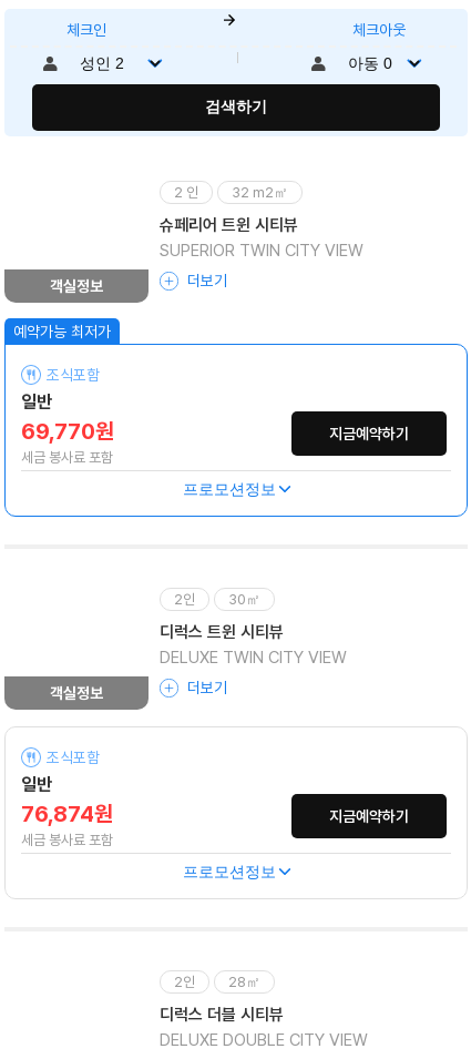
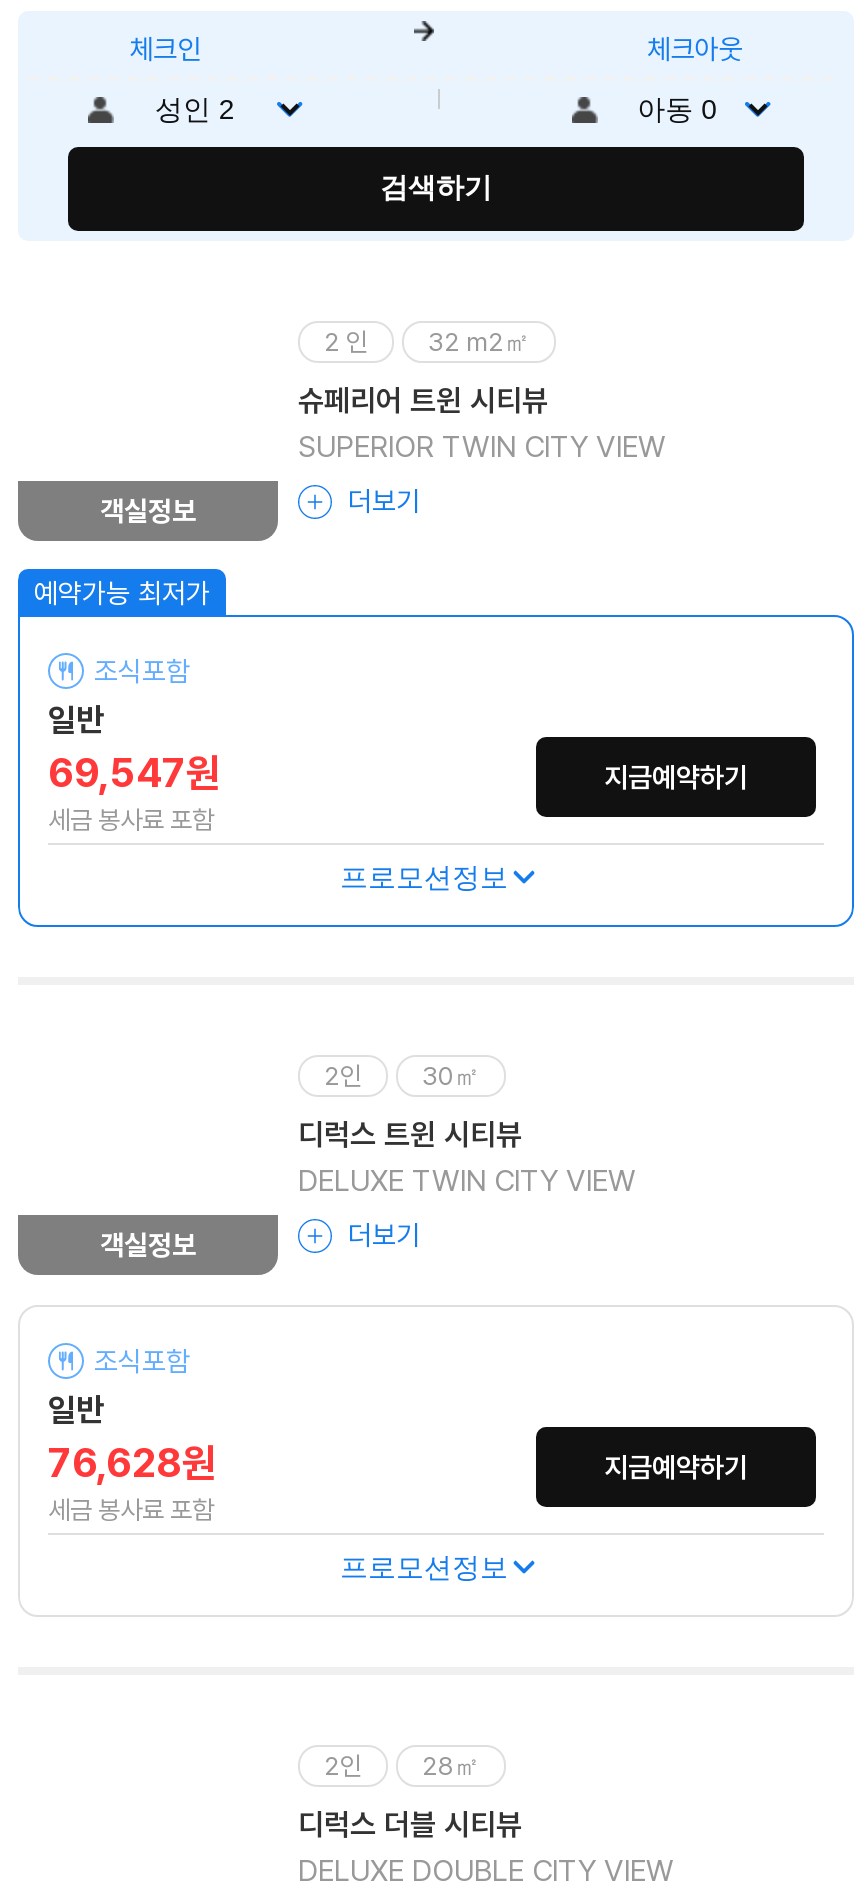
[21,418,114,445] 69,770원 -> [48,749,220,797] 69,547원
[21,801,113,827] 76,874원 -> [48,1439,216,1487] 76,628원

